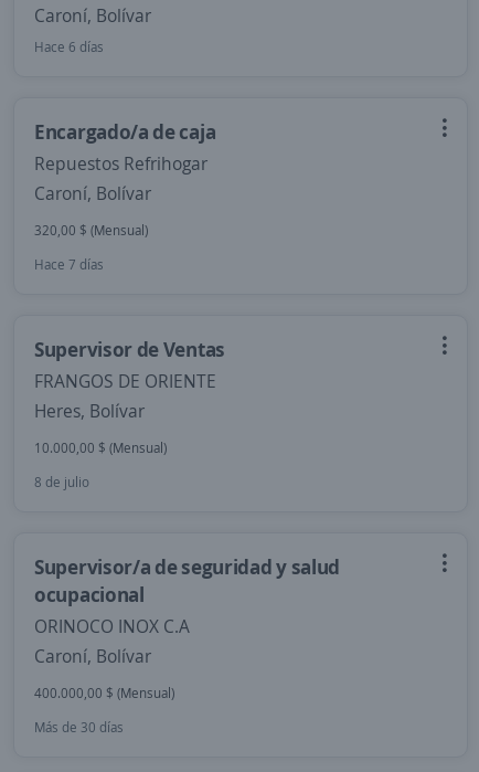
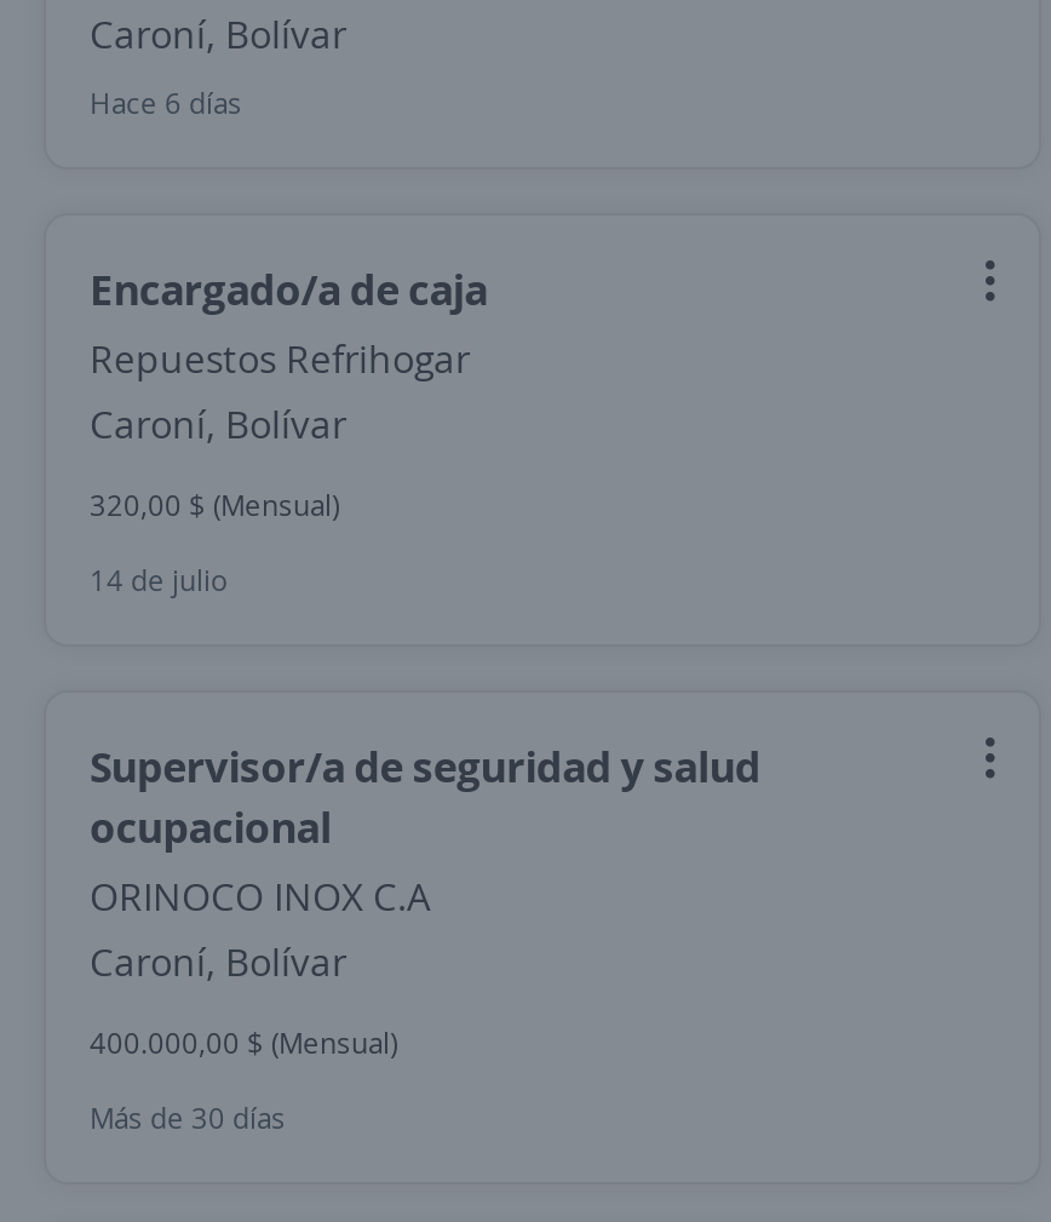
[34,255,225,491] Hace 7 días | Supervisor de Ventas | FRANGOS DE ORIENTE | Heres, Bolívar | 10.000,00 $ (Mensual) | 8 de julio -> [90,560,228,601] 14 de julio

